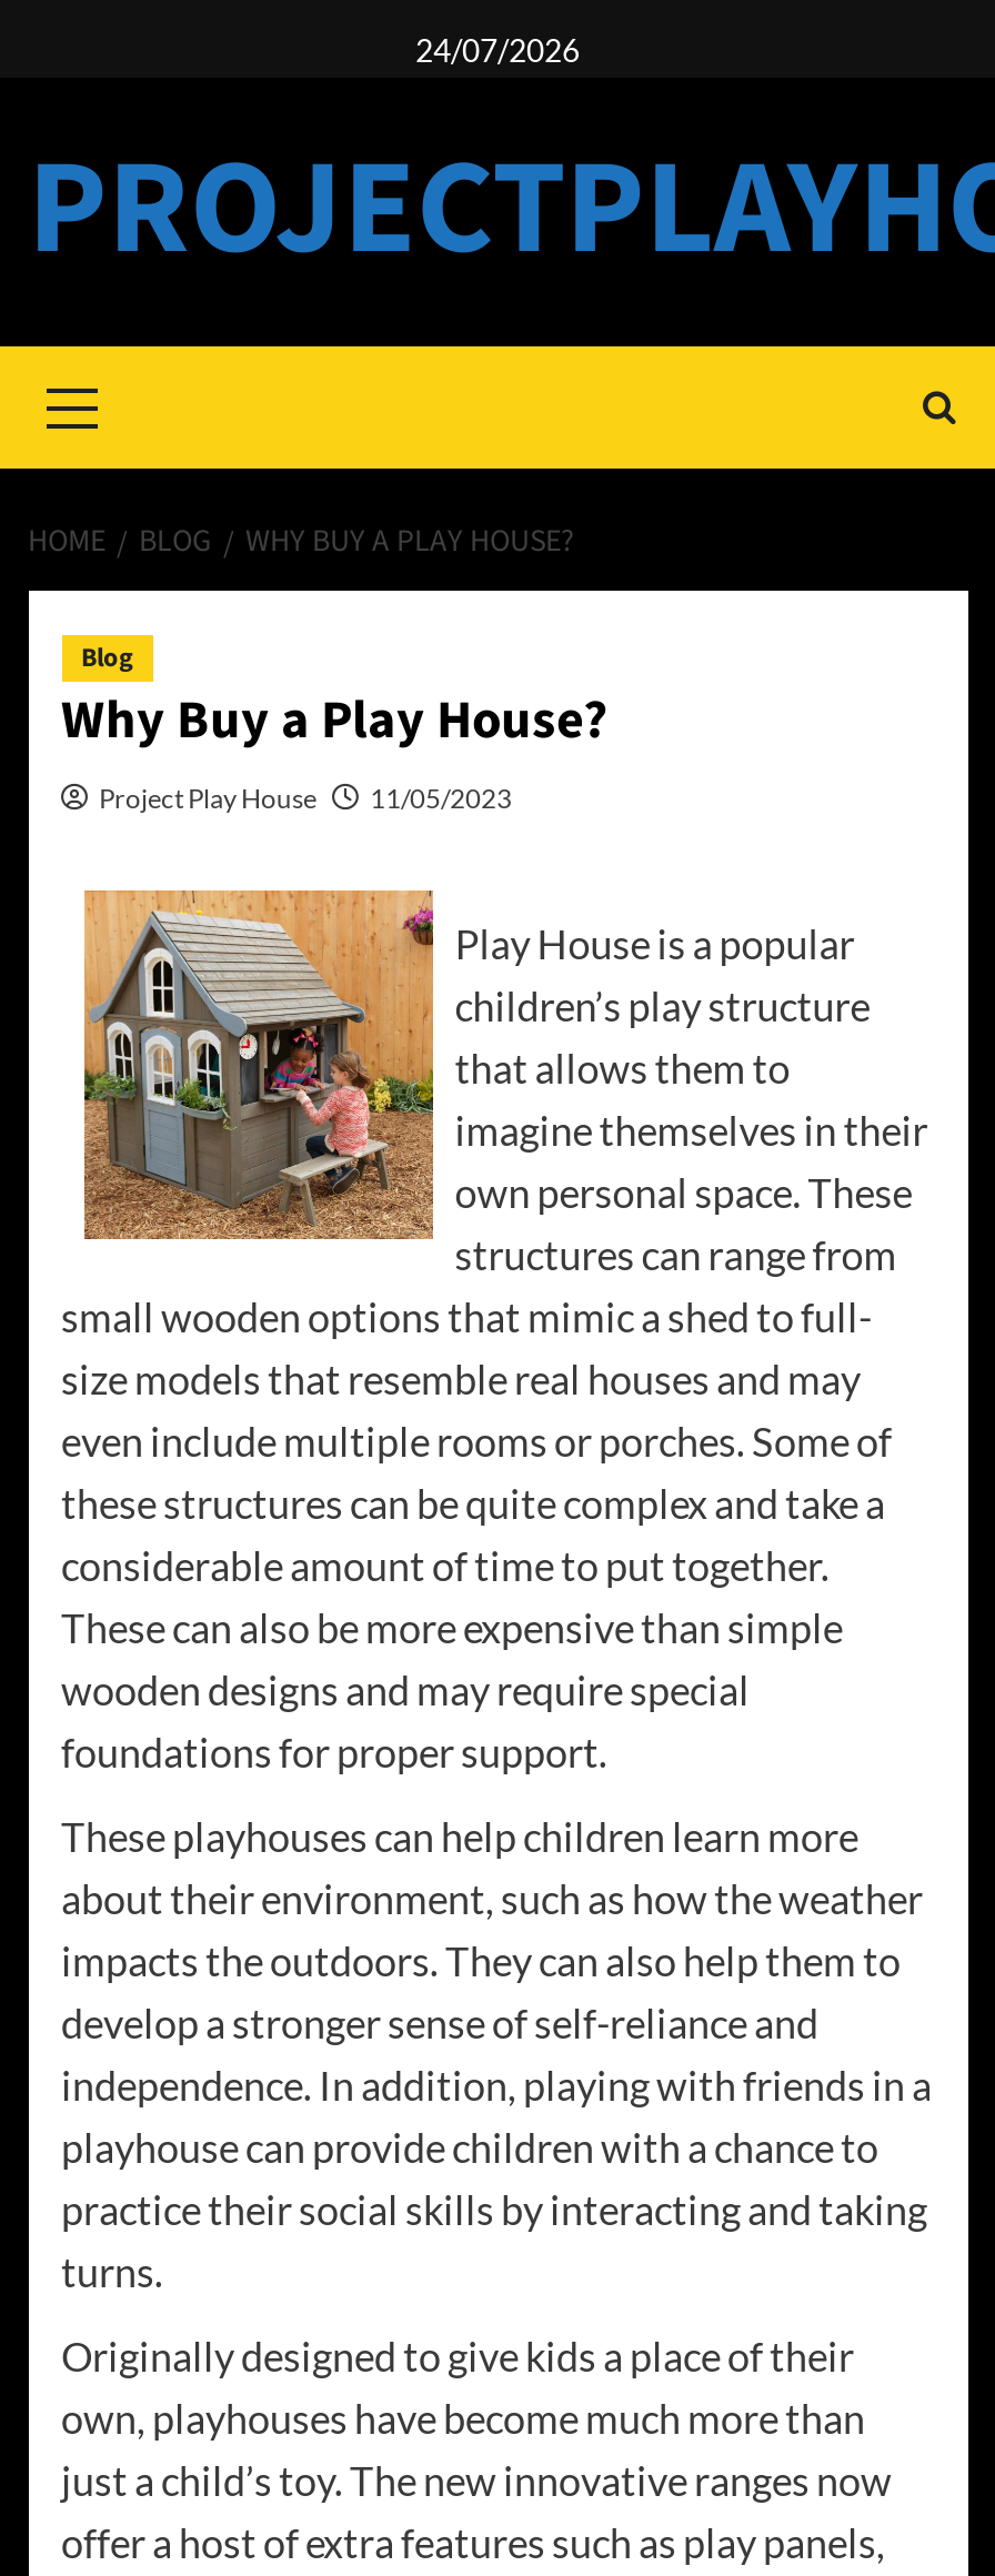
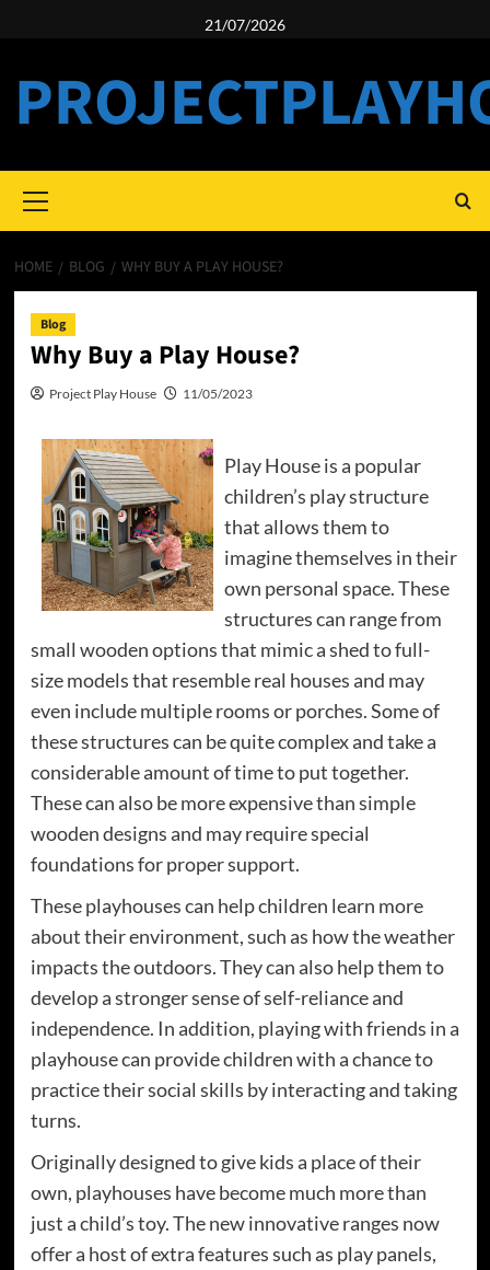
[415,31,580,69] 24/07/2026 -> [205,15,285,34] 21/07/2026

